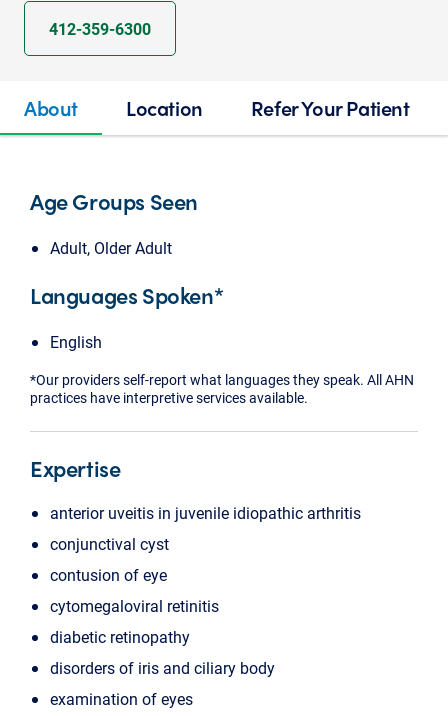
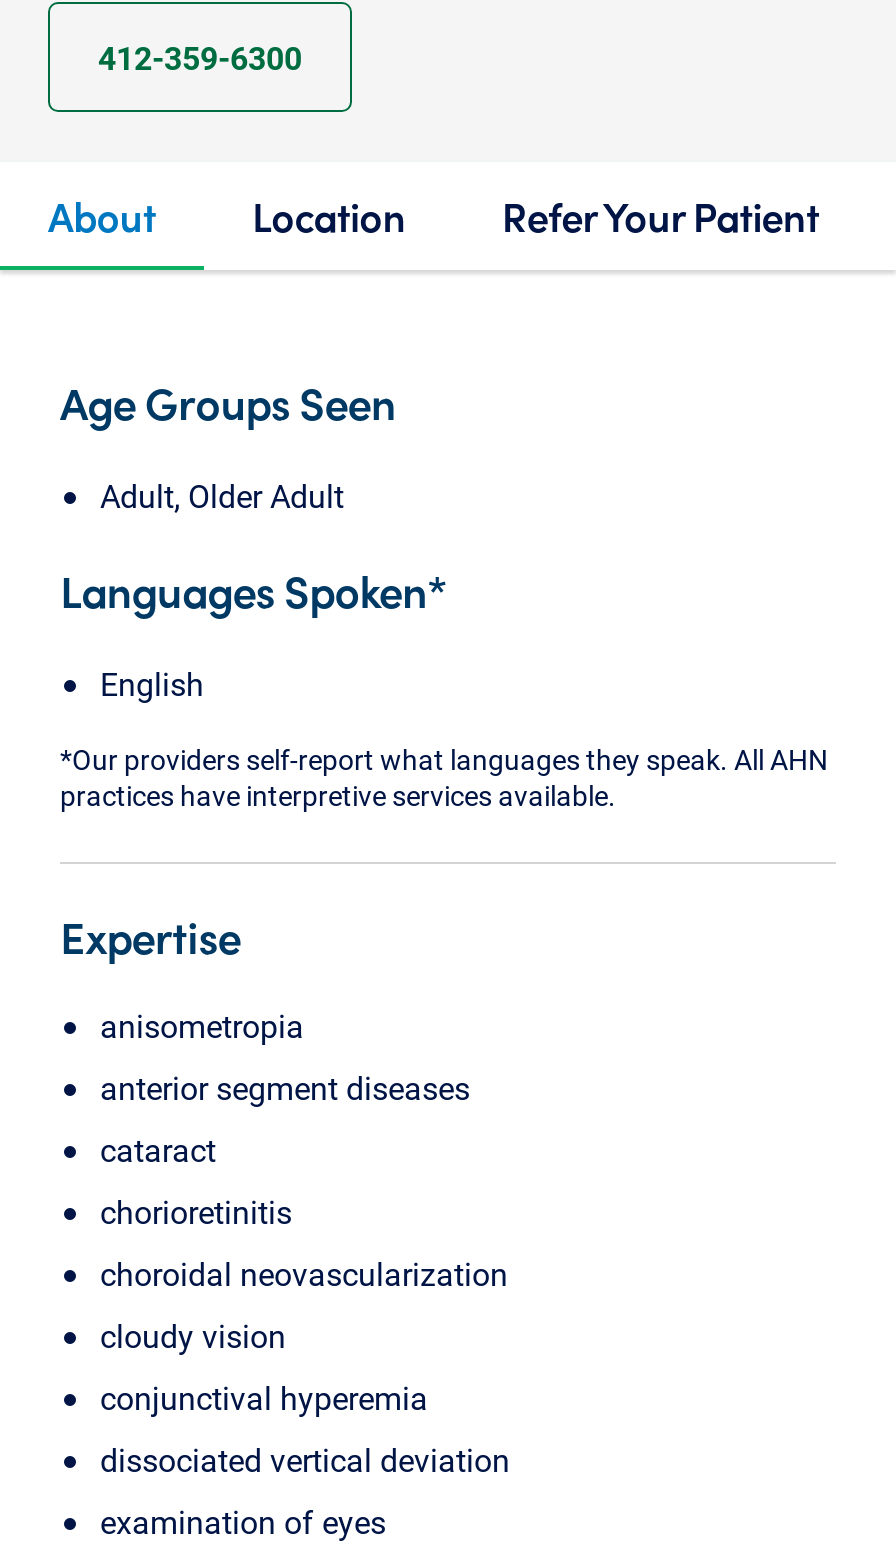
[50,502,361,678] anterior uveitis in juvenile idiopathic arthritis | conjunctival cyst | contusion of eye | cytomegaloviral retinitis | diabetic retinopathy | disorders of iris and ciliary body -> [100,1004,510,1480] anisometropia | anterior segment diseases | cataract | chorioretinitis | choroidal neovascularization | cloudy vision | conjunctival hyperemia | dissociated vertical deviation

